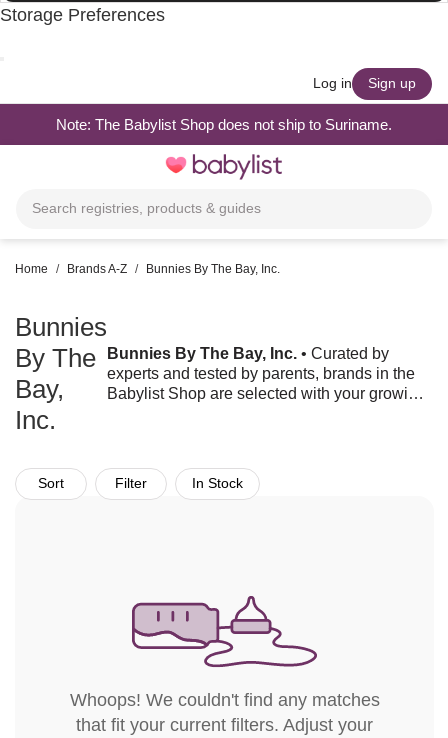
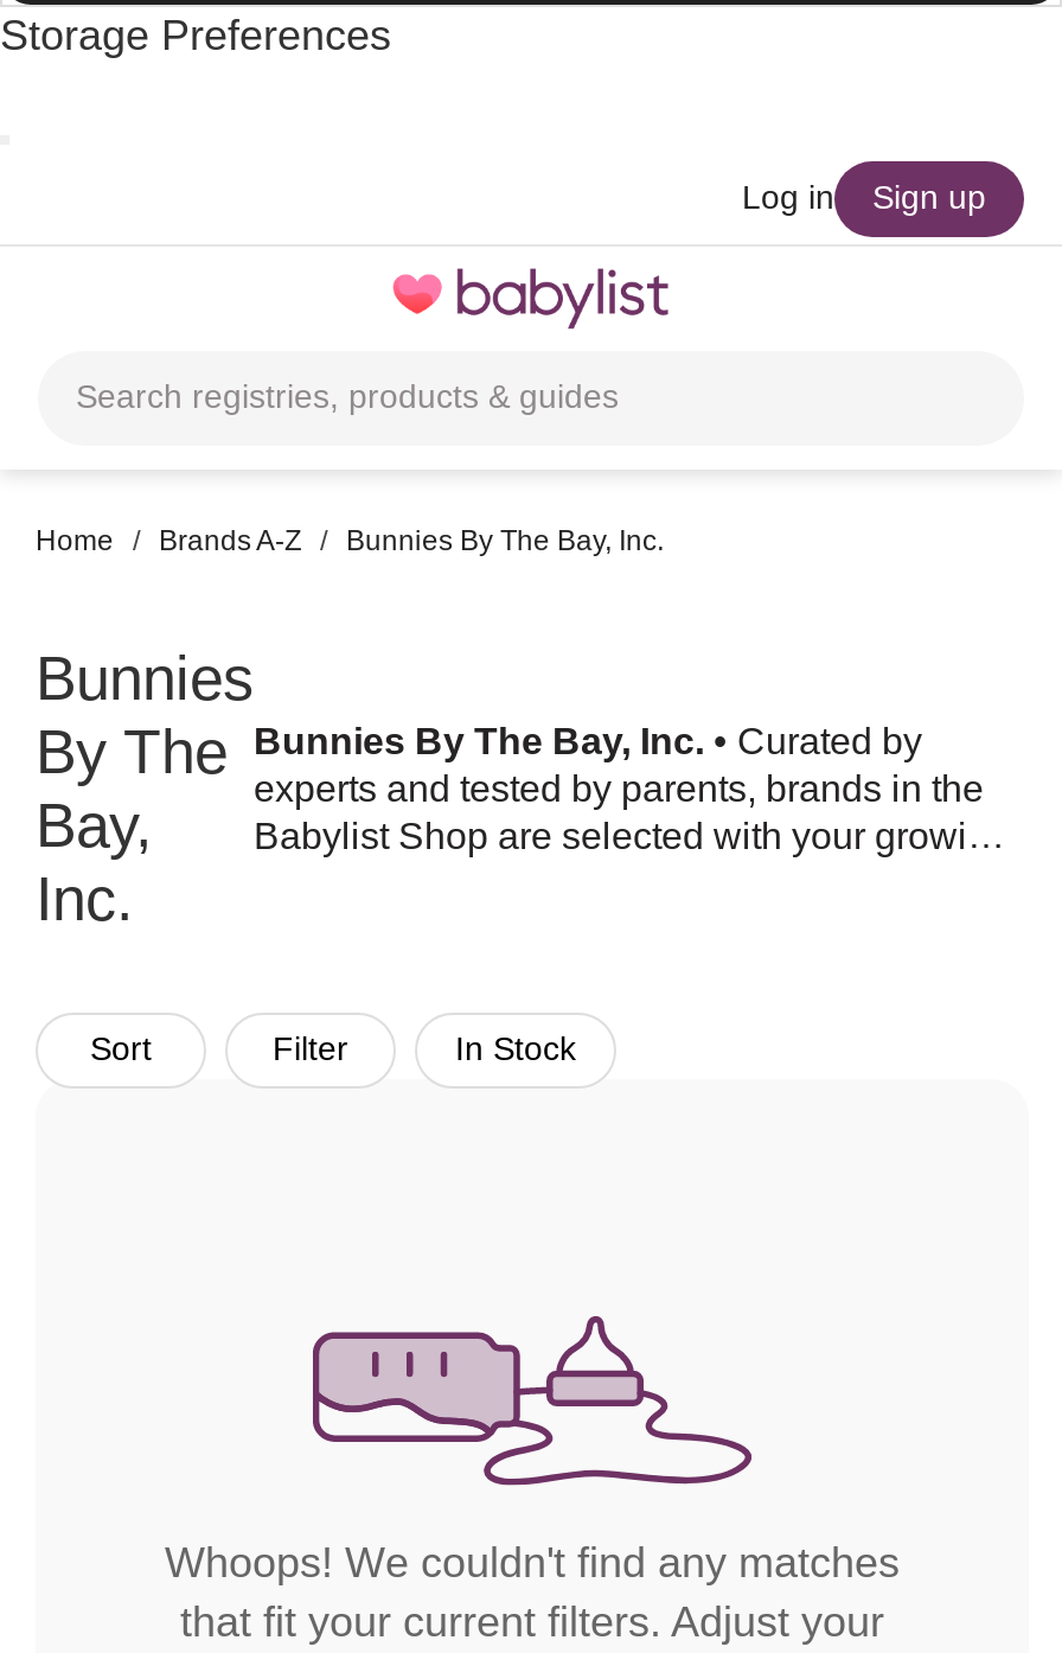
[56,115,392,132] Note: The Babylist Shop does not ship to Suriname. -> none

